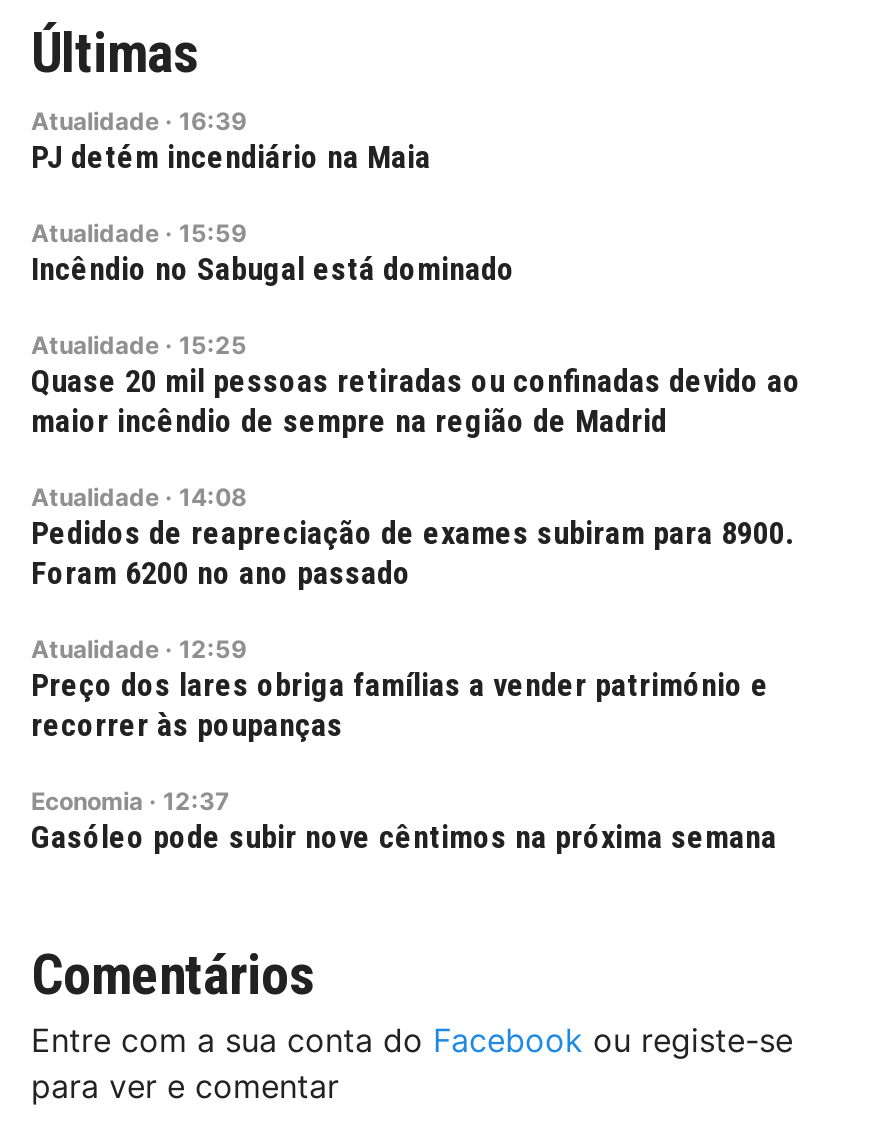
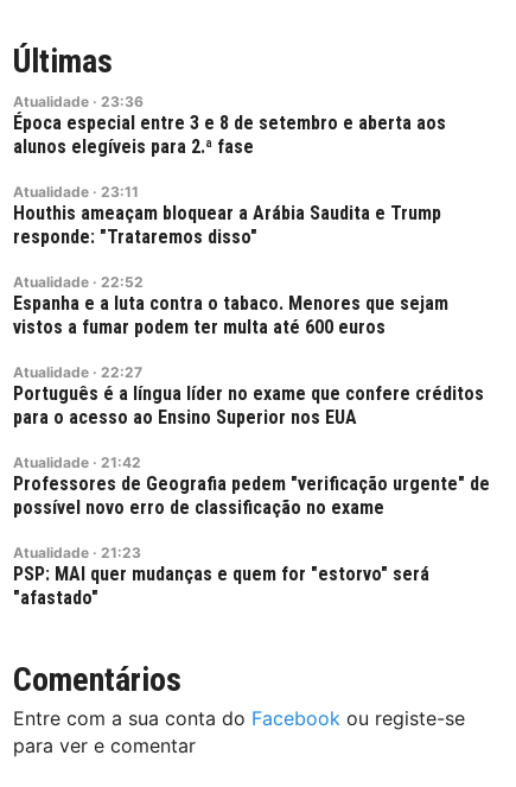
[31,106,431,176] Atualidade · 16:39 | PJ detém incendiário na Maia -> [13,93,446,158] Atualidade · 23:36 | Época especial entre 3 e 8 de setembro e aberta aos | alunos elegíveis para 2.ª fase
[31,218,515,288] Atualidade · 15:59 | Incêndio no Sabugal está dominado -> [13,183,441,248] Atualidade · 23:11 | Houthis ameaçam bloquear a Arábia Saudita e Trump | responde: "Trataremos disso"
[31,330,801,440] Atualidade · 15:25 | Quase 20 mil pessoas retiradas ou confinadas devido ao | maior incêndio de sempre na região de Madrid -> [13,273,448,339] Atualidade · 22:52 | Espanha e a luta contra o tabaco. Menores que sejam | vistos a fumar podem ter multa até 600 euros
[31,482,793,592] Atualidade · 14:08 | Pedidos de reapreciação de exames subiram para 8900. | Foram 6200 no ano passado -> [13,363,484,429] Atualidade · 22:27 | Português é a língua líder no exame que confere créditos | para o acesso ao Ensino Superior nos EUA
[31,634,769,744] Atualidade · 12:59 | Preço dos lares obriga famílias a vender património e | recorrer às poupanças -> [13,454,490,519] Atualidade · 21:42 | Professores de Geografia pedem "verificação urgente" de | possível novo erro de classificação no exame
[31,786,777,856] Economia · 12:37 | Gasóleo pode subir nove cêntimos na próxima semana -> [13,544,429,609] Atualidade · 21:23 | PSP: MAI quer mudanças e quem for "estorvo" será | "afastado"

